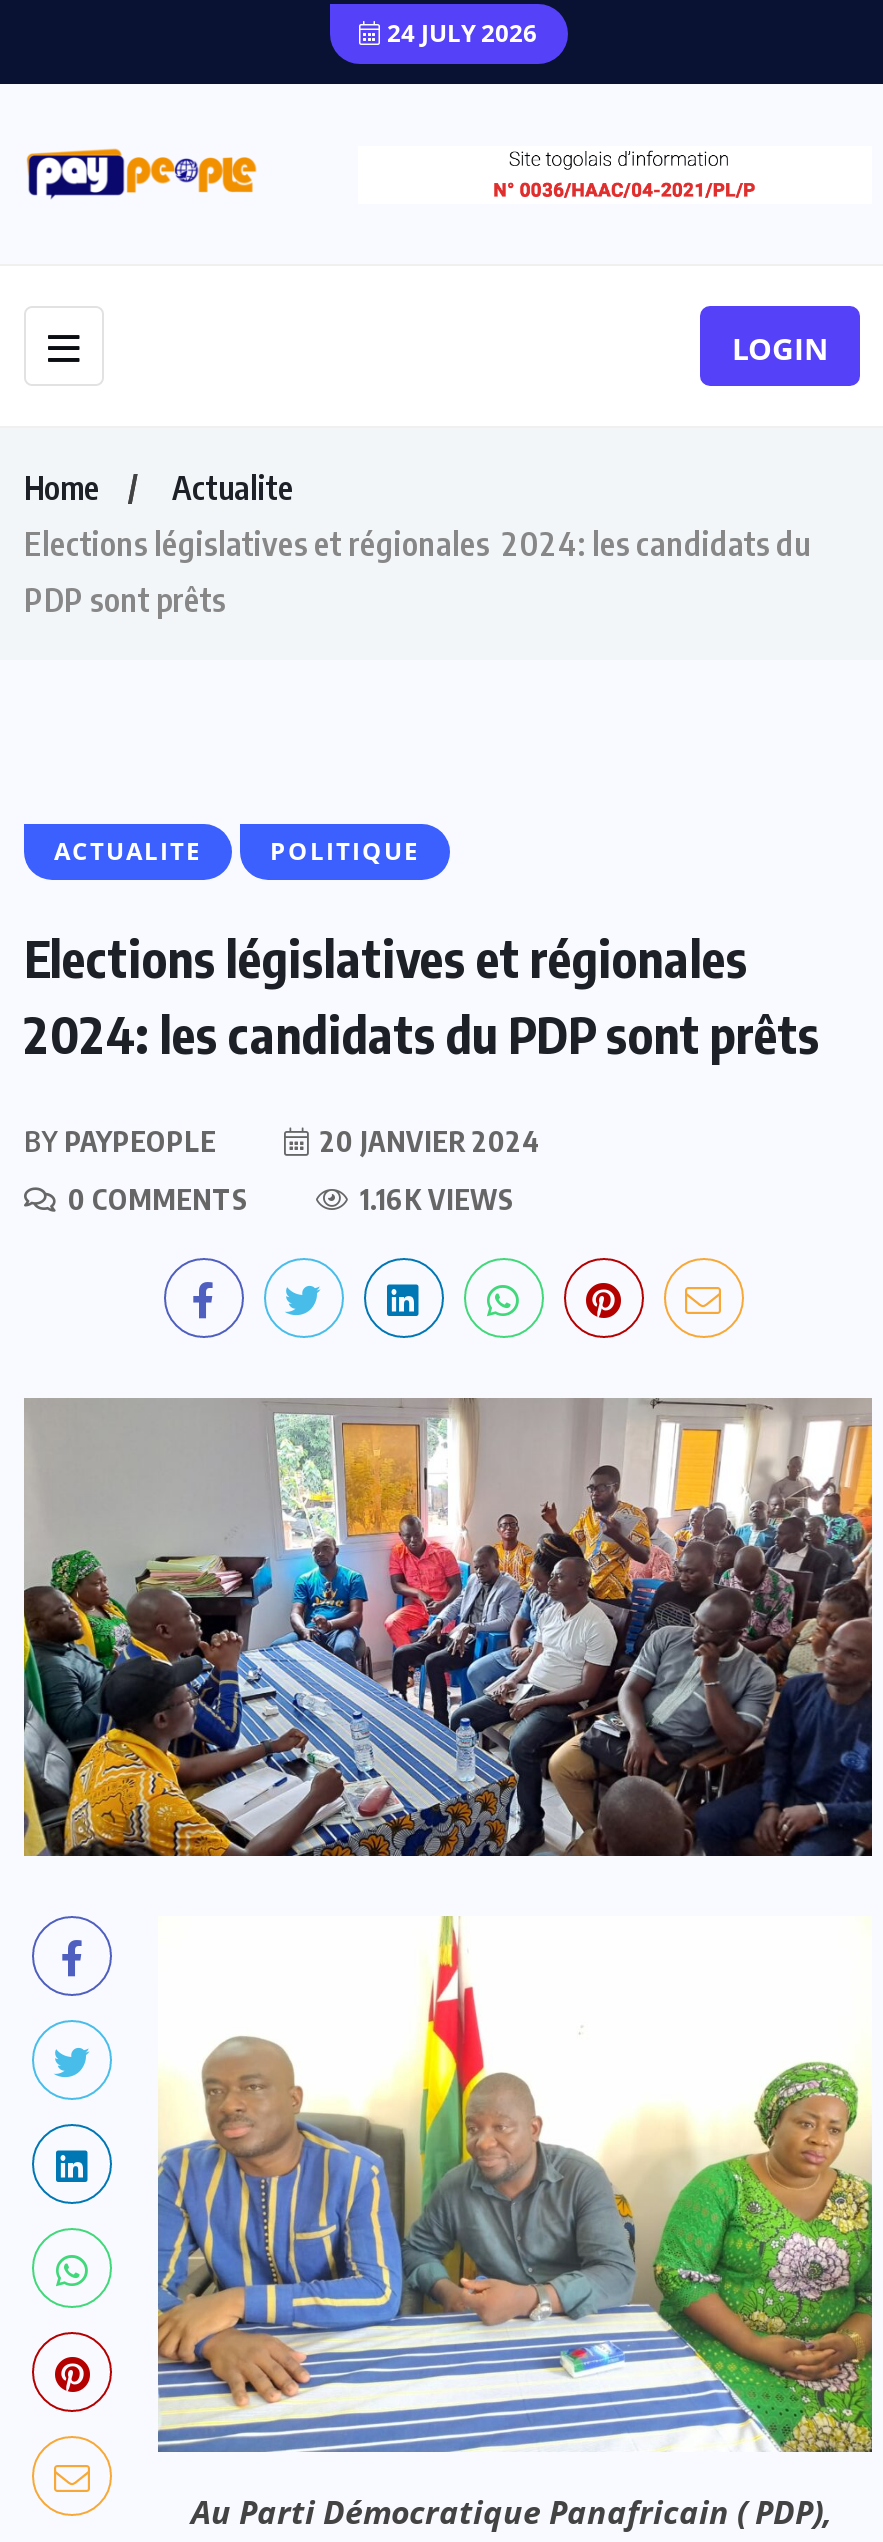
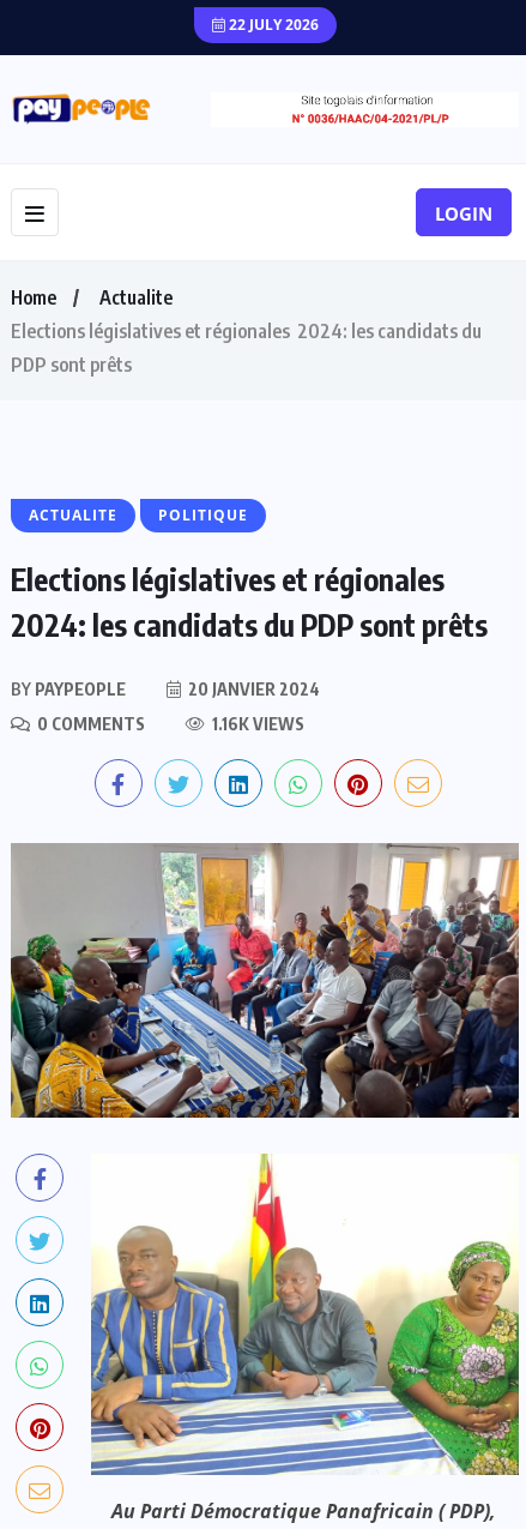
[381,16,537,50] 24 JULY 2026 -> [225,14,318,35] 22 JULY 2026

